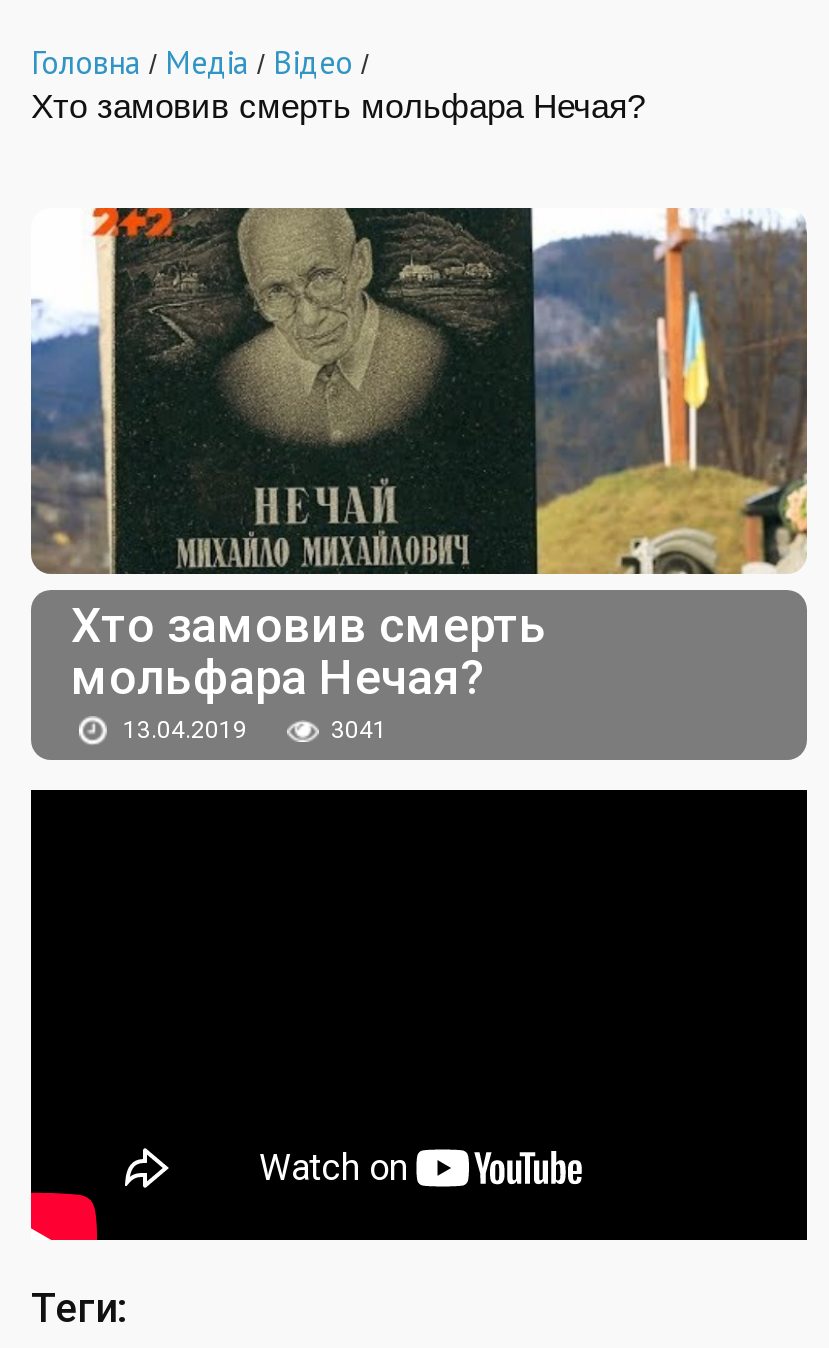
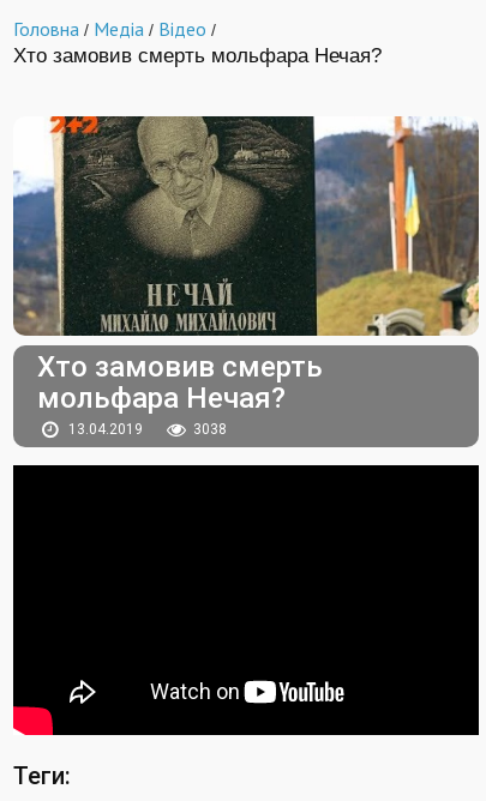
[331,717,387,745] 3041 -> [193,421,227,438] 3038

